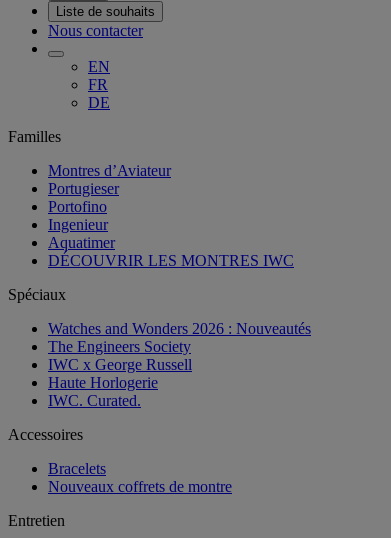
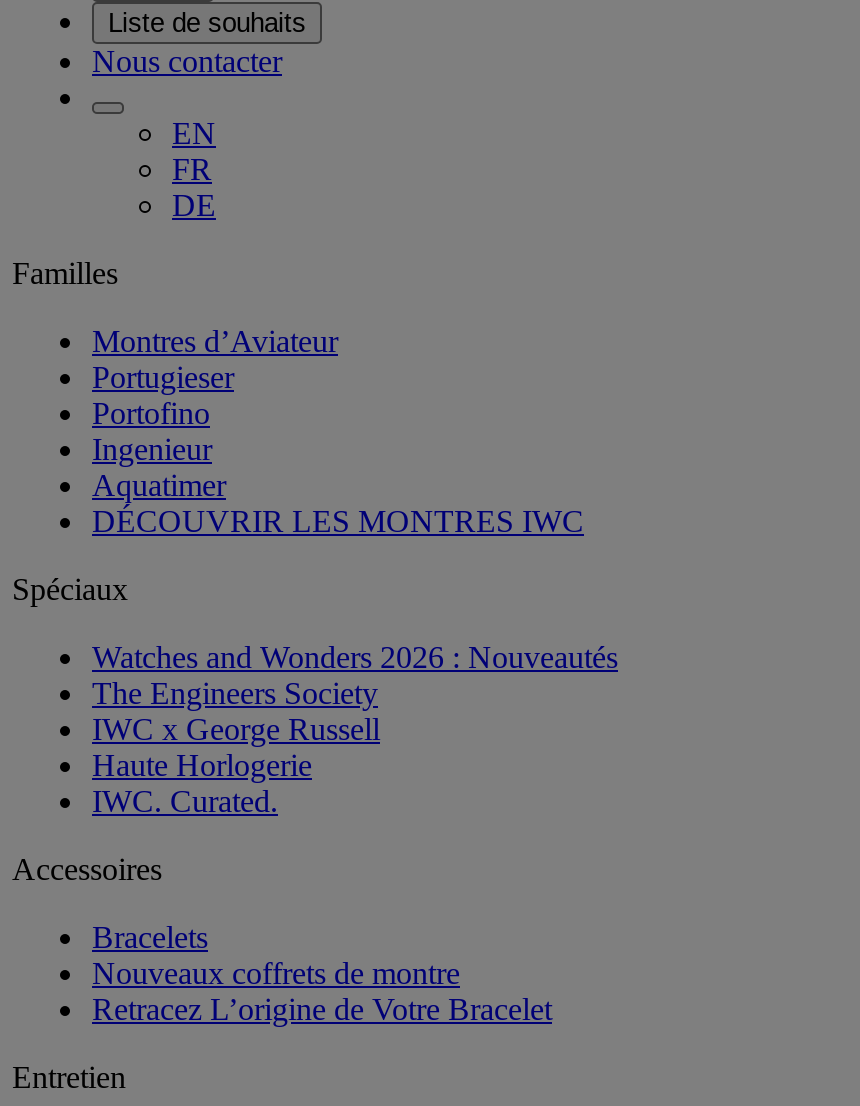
none -> [92,992,552,1026] Retracez L’origine de Votre Bracelet

